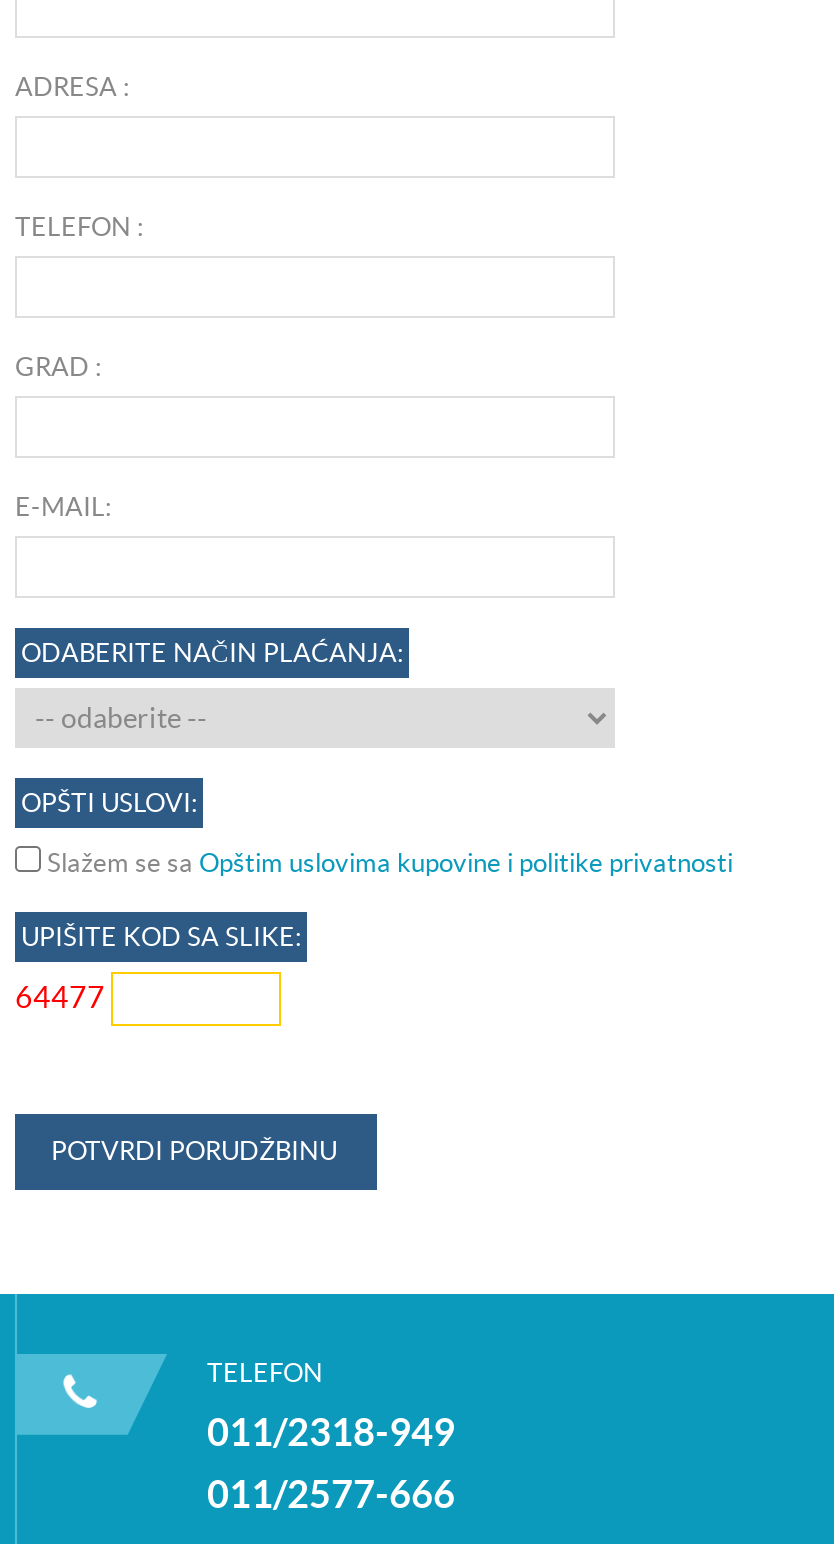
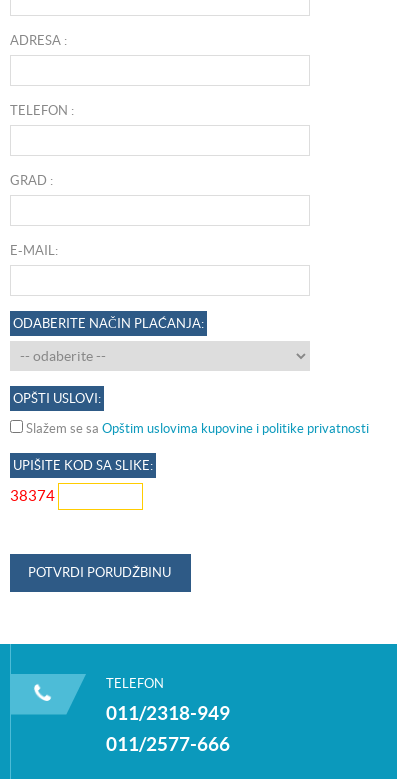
[15,980,105,1014] 64477 -> [10,487,55,504] 38374

